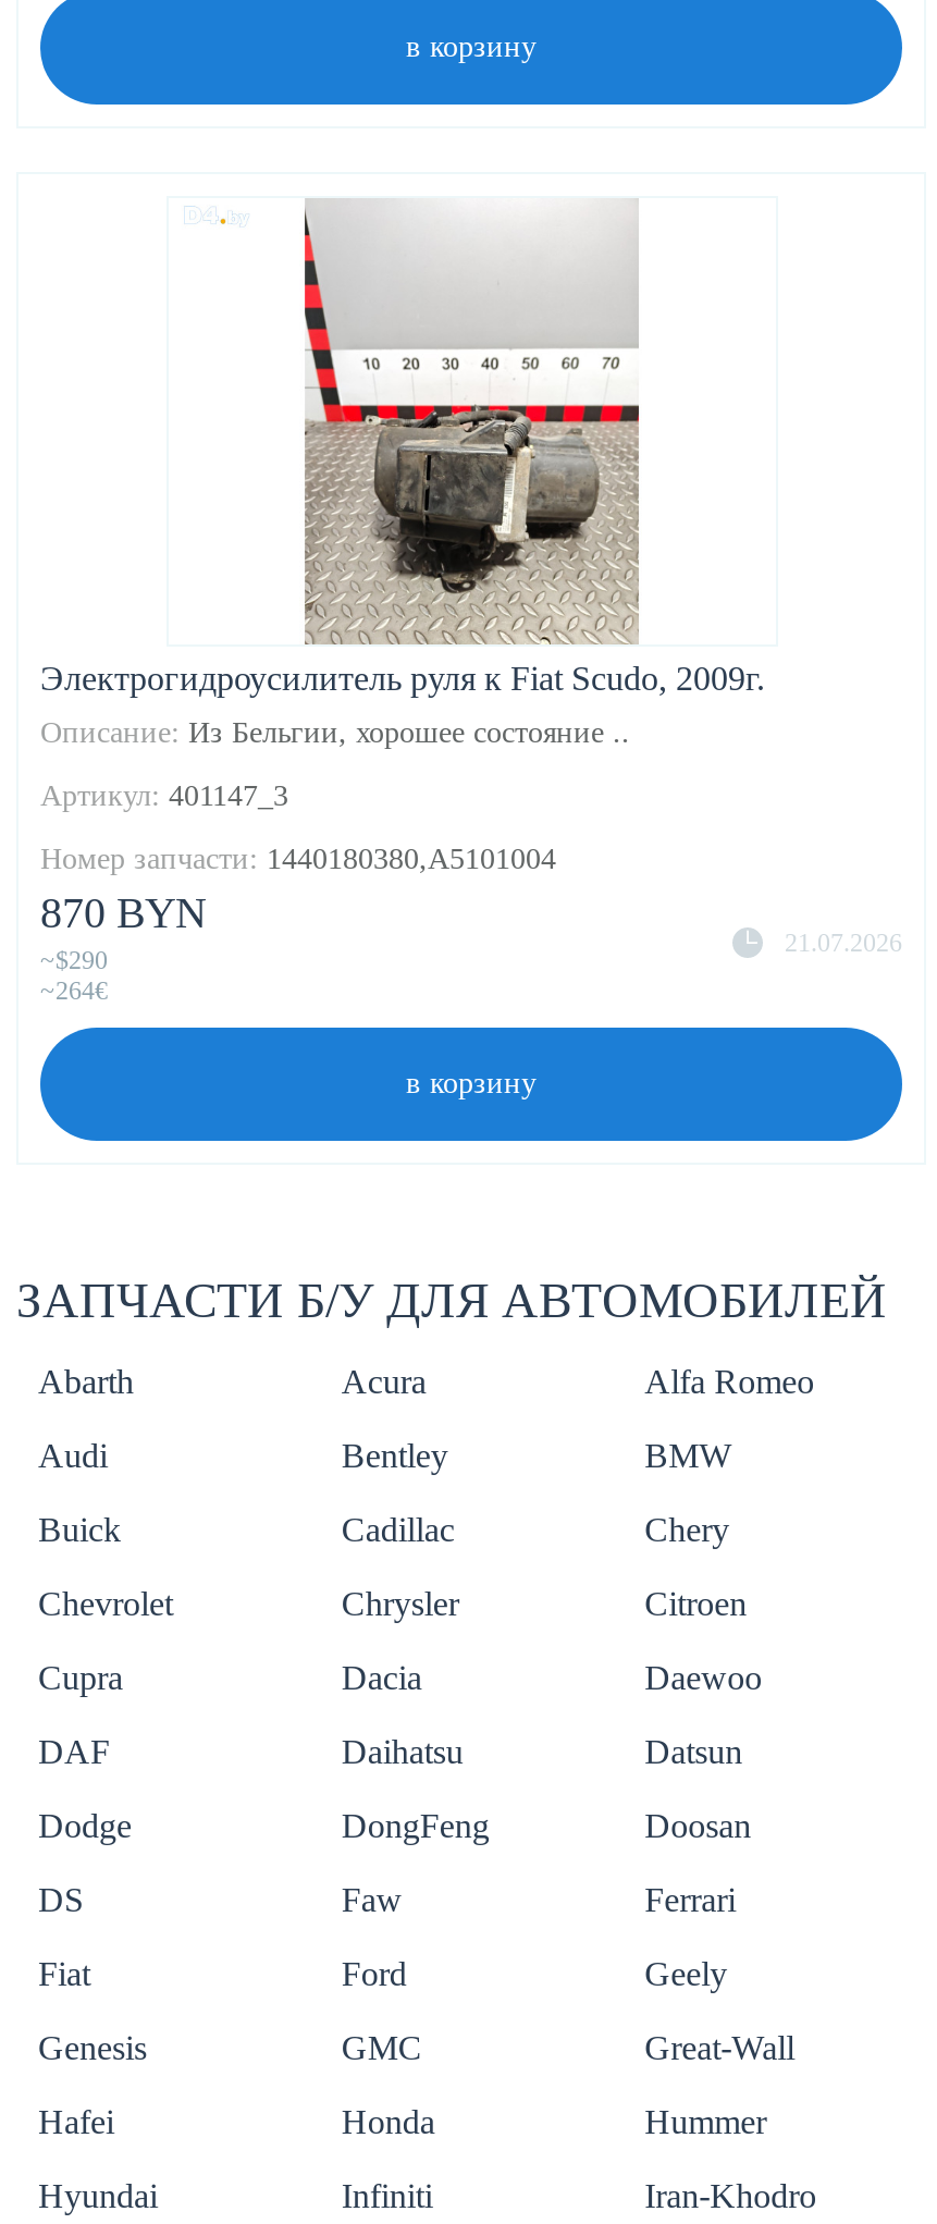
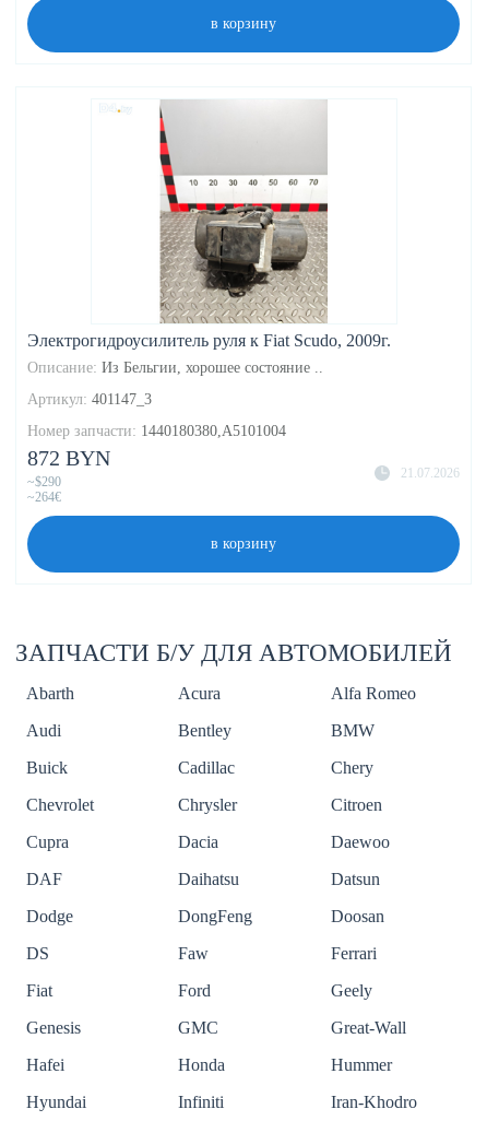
[40,888,206,936] 870 BYN -> [27,446,110,470] 872 BYN

